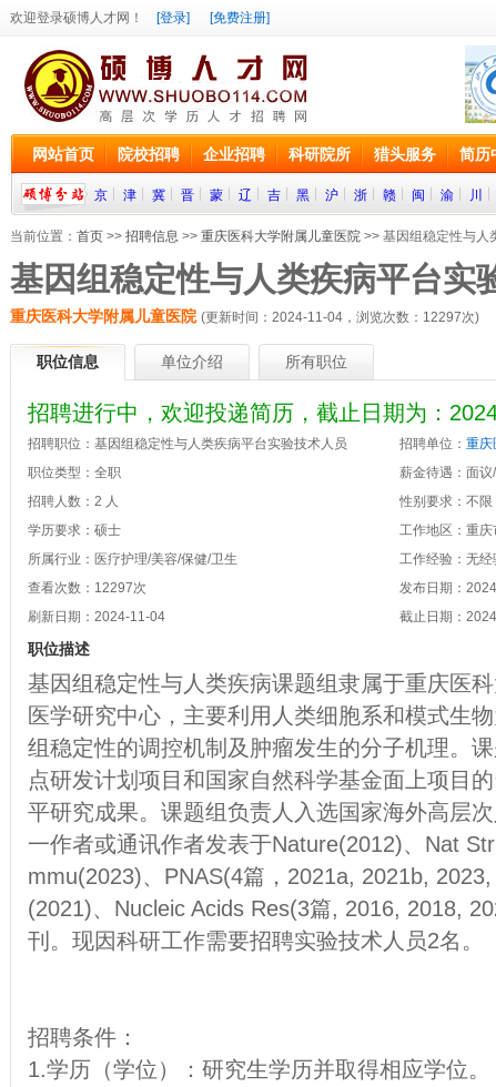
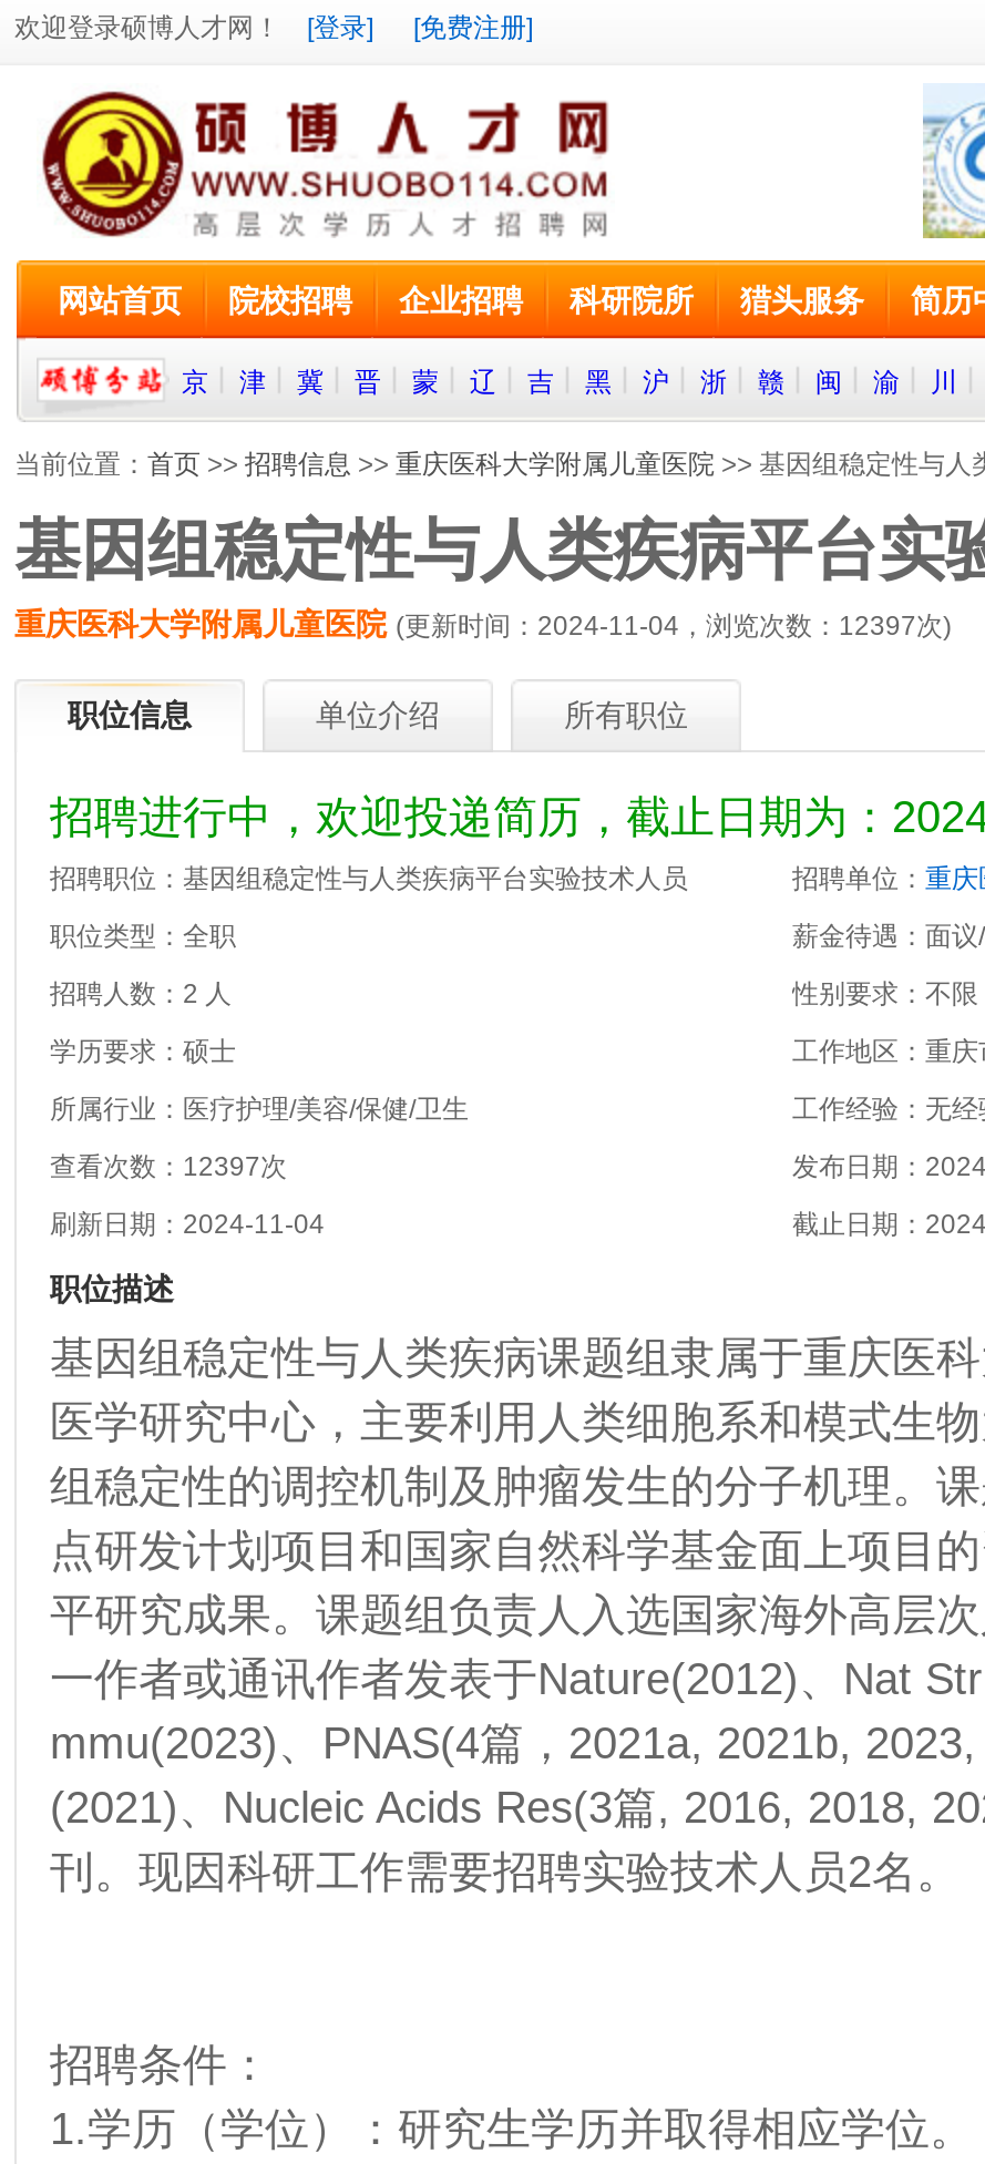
[10,307,479,325] 重庆医科大学附属儿童医院 (更新时间：2024-11-04，浏览次数：12297次) -> [14,606,952,642] 重庆医科大学附属儿童医院 (更新时间：2024-11-04，浏览次数：12397次)
[28,580,146,596] 查看次数：12297次 -> [50,1151,287,1182] 查看次数：12397次

